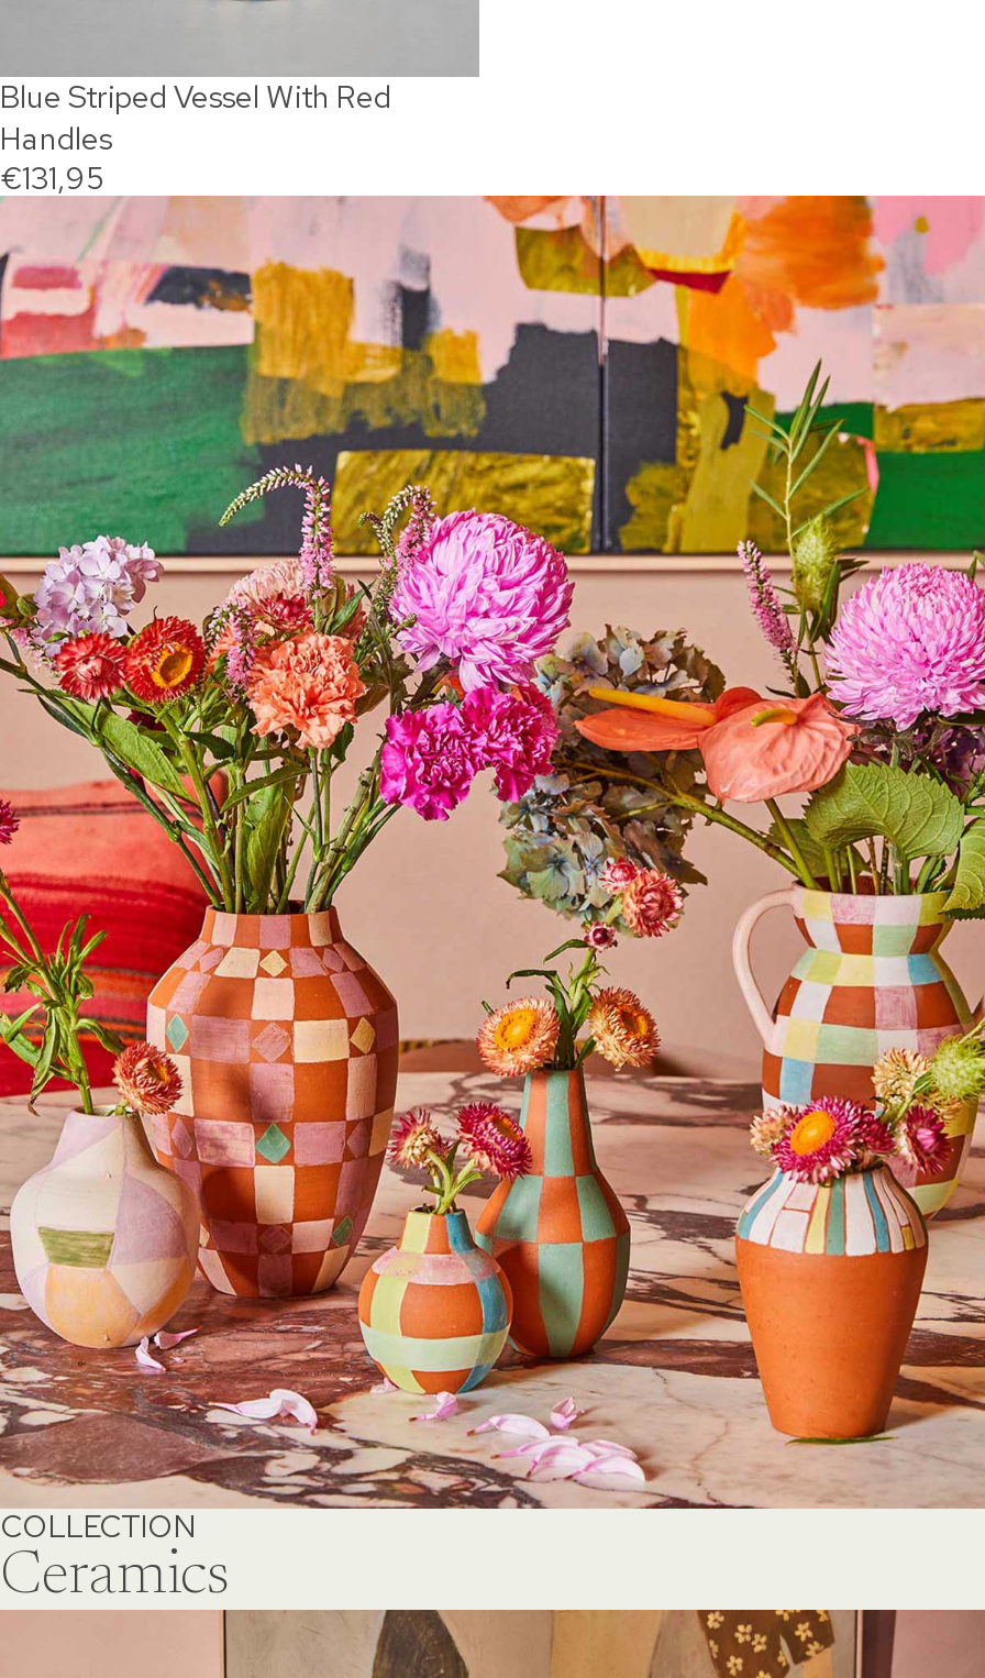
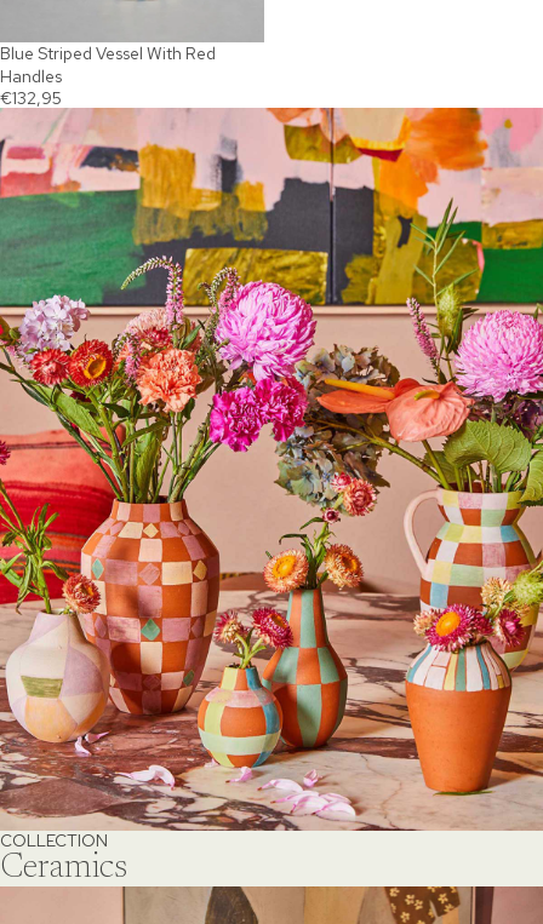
[0,159,103,198] €131,95 -> [0,87,62,109] €132,95

